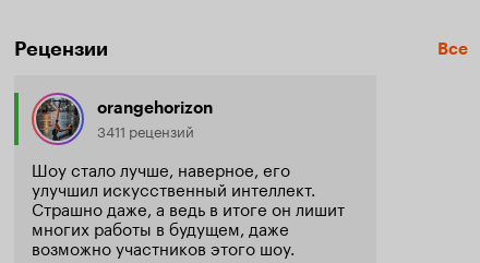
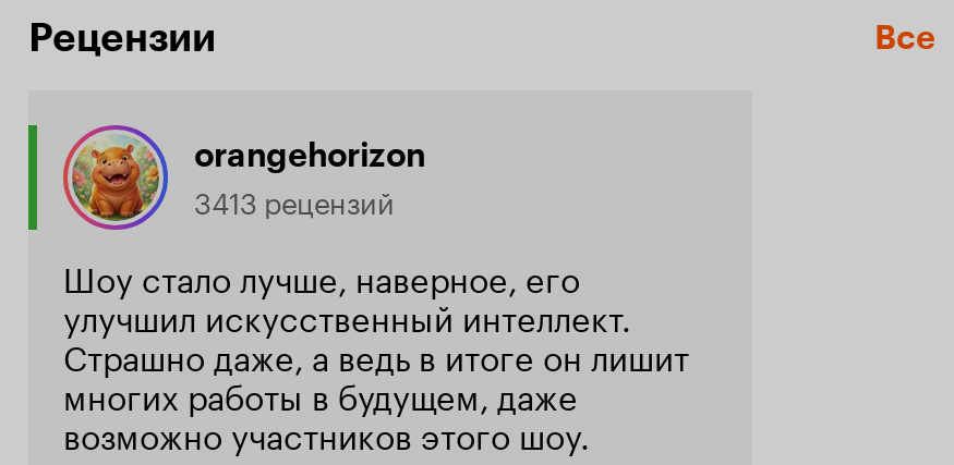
[35,97,194,142] [image] | 3411 рецензий -> [72,134,395,223] [image] | 3413 рецензий

